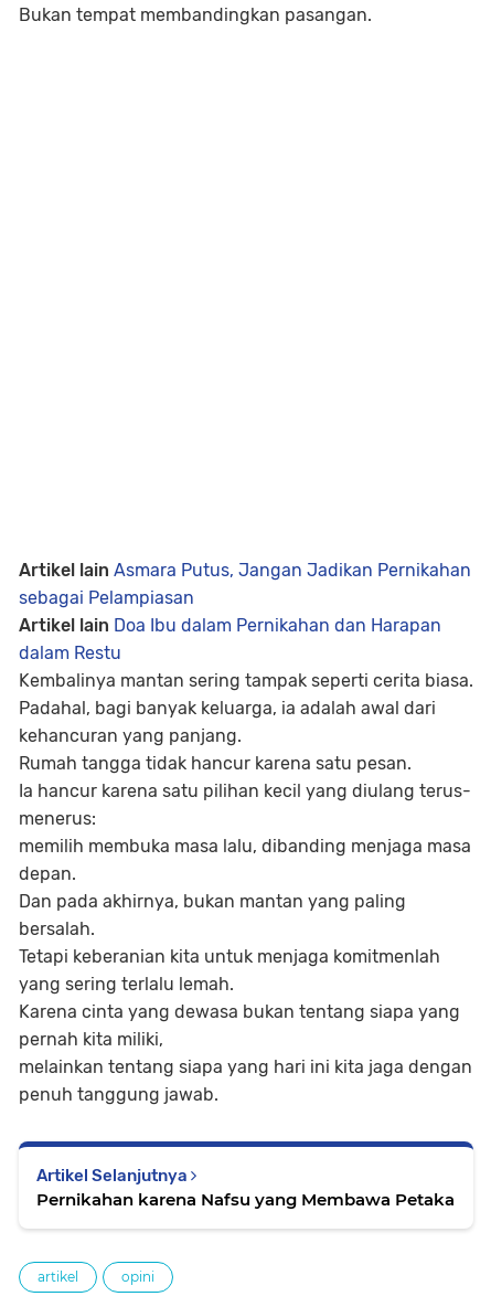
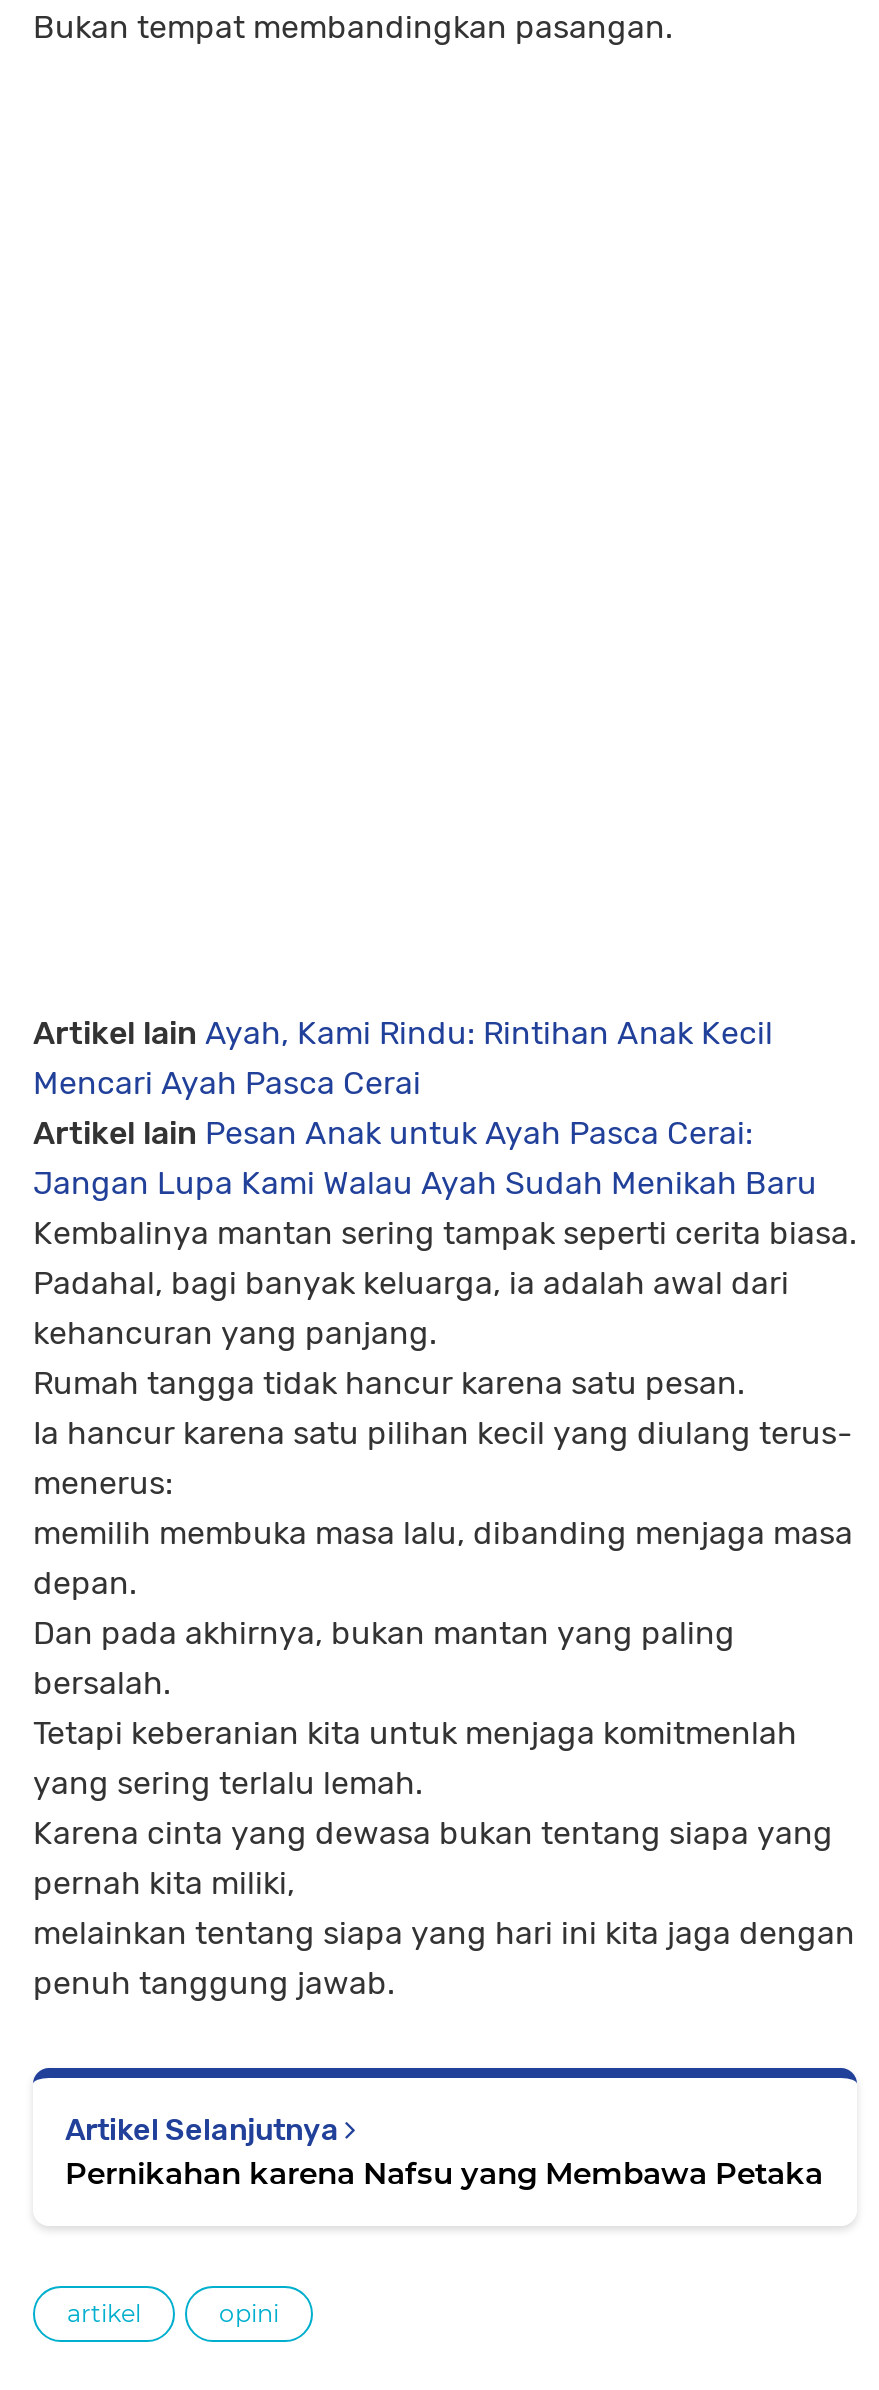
[19,560,471,663] Artikel lain Asmara Putus, Jangan Jadikan Pernikahan | sebagai Pelampiasan | Artikel lain Doa Ibu dalam Pernikahan dan Harapan | dalam Restu -> [33,1014,817,1202] Artikel lain Ayah, Kami Rindu: Rintihan Anak Kecil | Mencari Ayah Pasca Cerai | Artikel lain Pesan Anak untuk Ayah Pasca Cerai: | Jangan Lupa Kami Walau Ayah Sudah Menikah Baru

